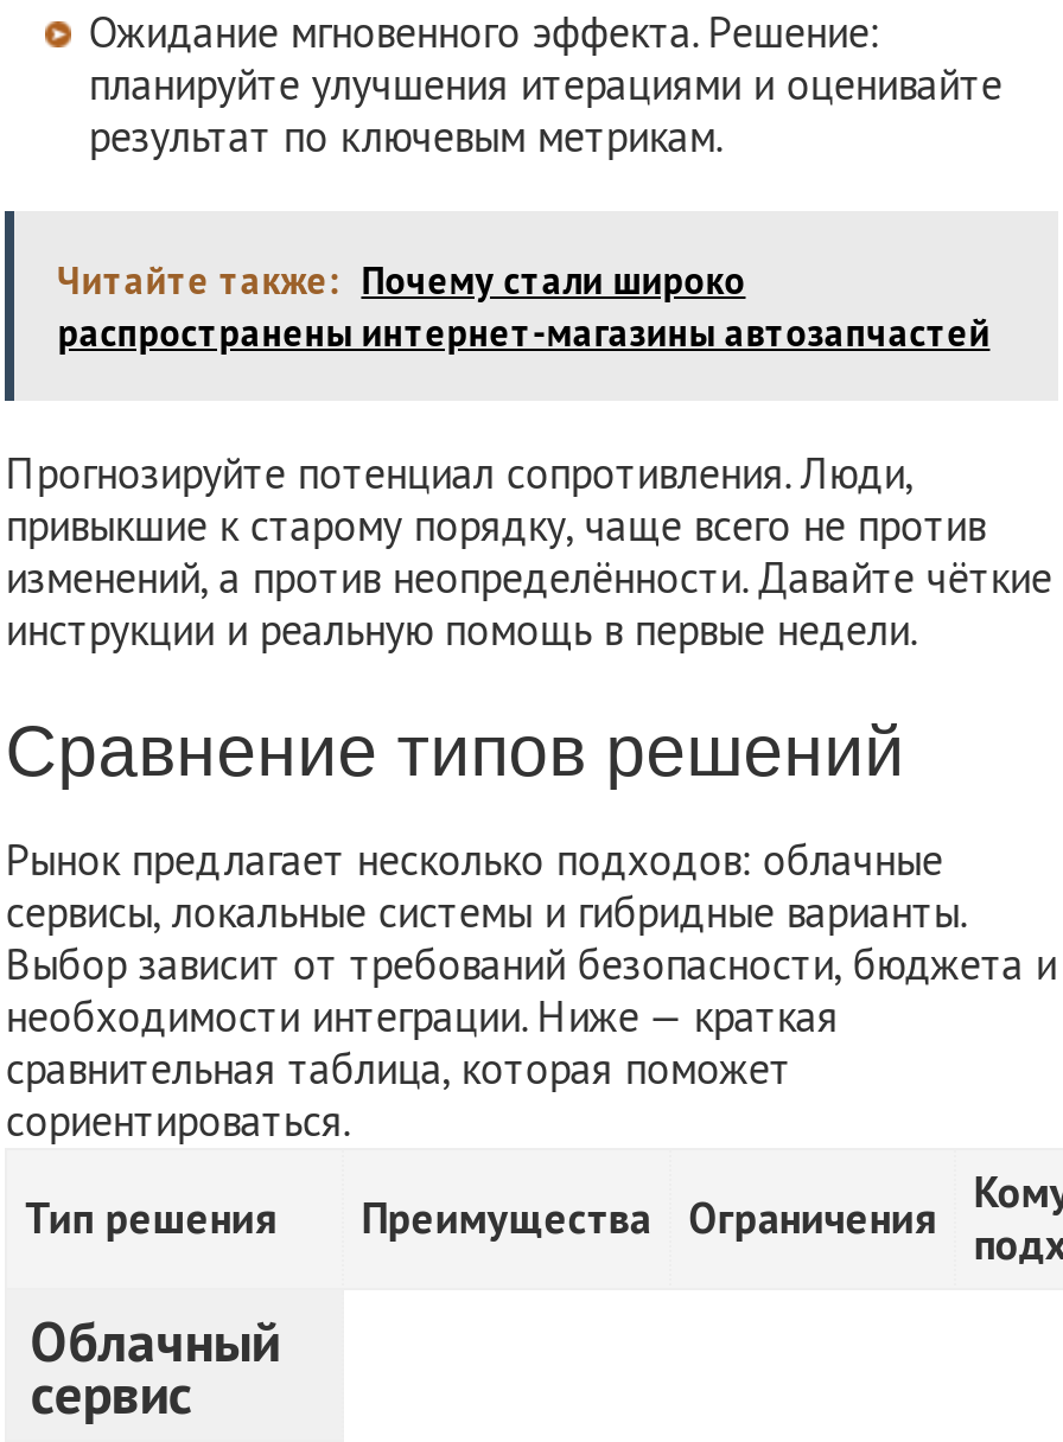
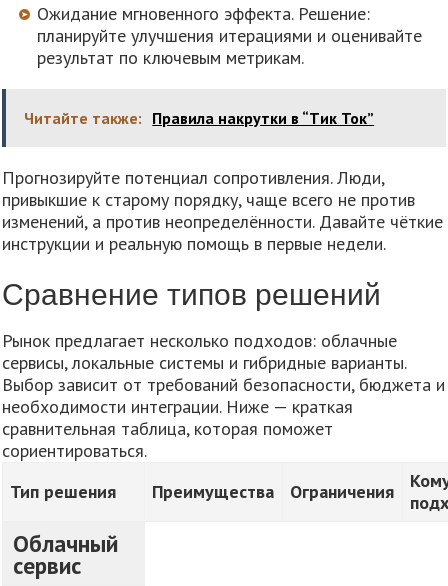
[57,257,990,356] Читайте также: Почему стали широко | распространены интернет-магазины автозапчастей -> [24,108,374,128] Читайте также: Правила накрутки в “Tик Ток”

